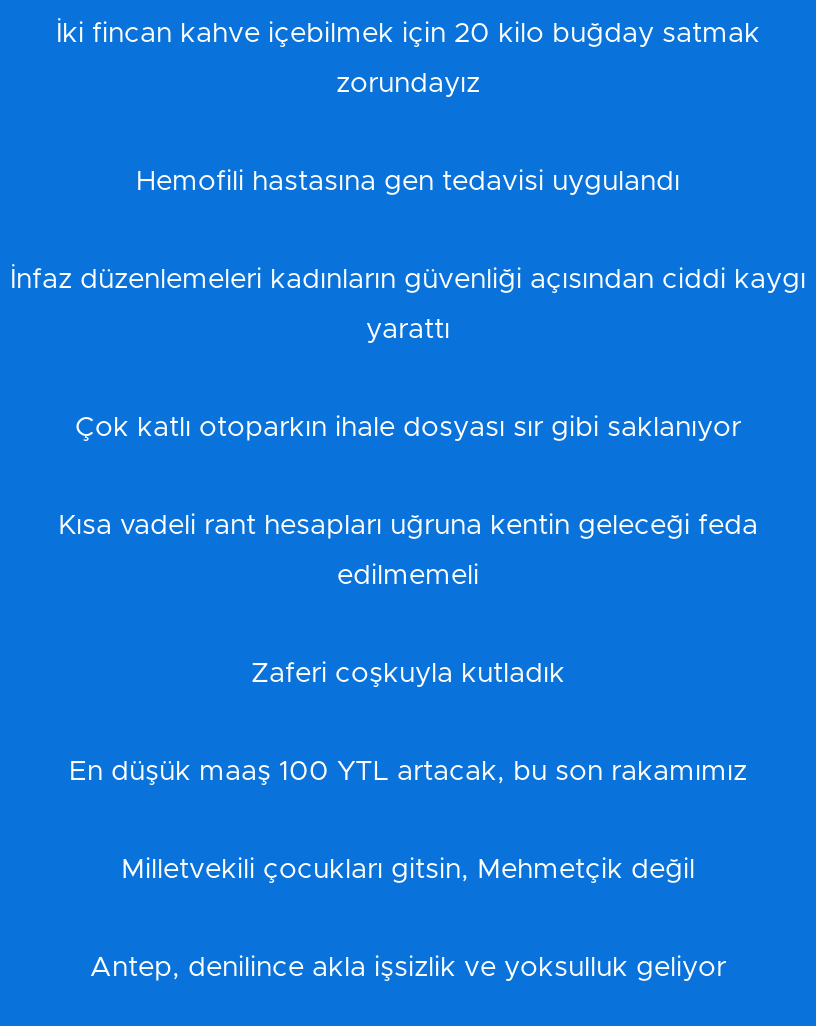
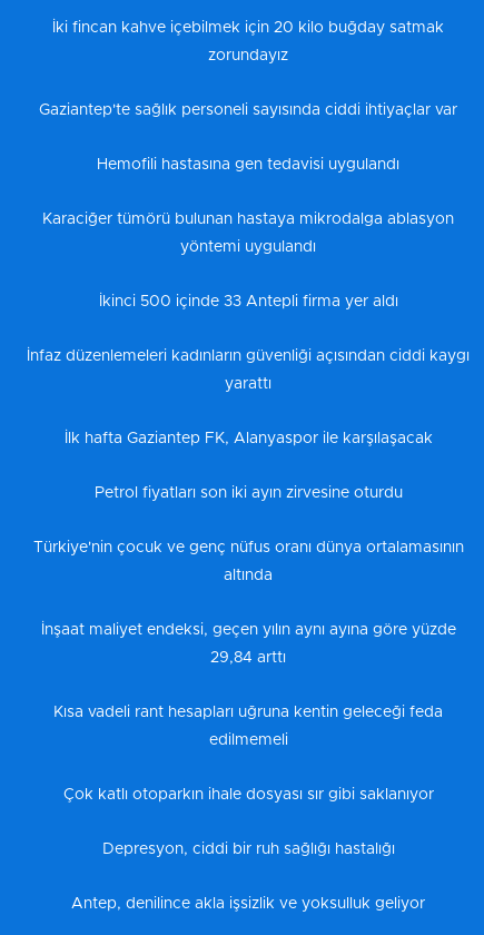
none -> [39,102,457,118] Gaziantep'te sağlık personeli sayısında ciddi ihtiyaçlar var
none -> [42,211,454,309] Karaciğer tümörü bulunan hastaya mikrodalga ablasyon | yöntemi uygulandı | İkinci 500 içinde 33 Antepli firma yer aldı
none -> [33,431,463,665] İlk hafta Gaziantep FK, Alanyaspor ile karşılaşacak | Petrol fiyatları son iki ayın zirvesine oturdu | Türkiye'nin çocuk ve genç nüfus oranı dünya ortalamasının | altında | İnşaat maliyet endeksi, geçen yılın aynı ayına göre yüzde | 29,84 arttı
moved [75,414,741,442] -> [63,787,433,802]: Çok katlı otoparkın ihale dosyası sır gibi saklanıyor
moved [58,512,758,590] -> [53,704,443,748]: Kısa vadeli rant hesapları uğruna kentin geleceği feda | edilmemeli
[69,660,747,884] Zaferi coşkuyla kutladık | En düşük maaş 100 YTL artacak, bu son rakamımız | Milletvekili çocukları gitsin, Mehmetçik değil -> [102,841,394,857] Depresyon, ciddi bir ruh sağlığı hastalığı

